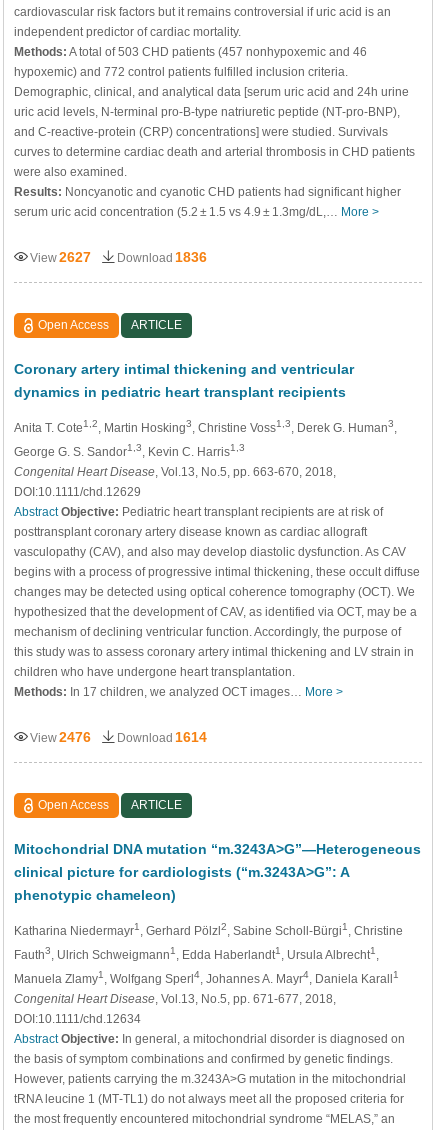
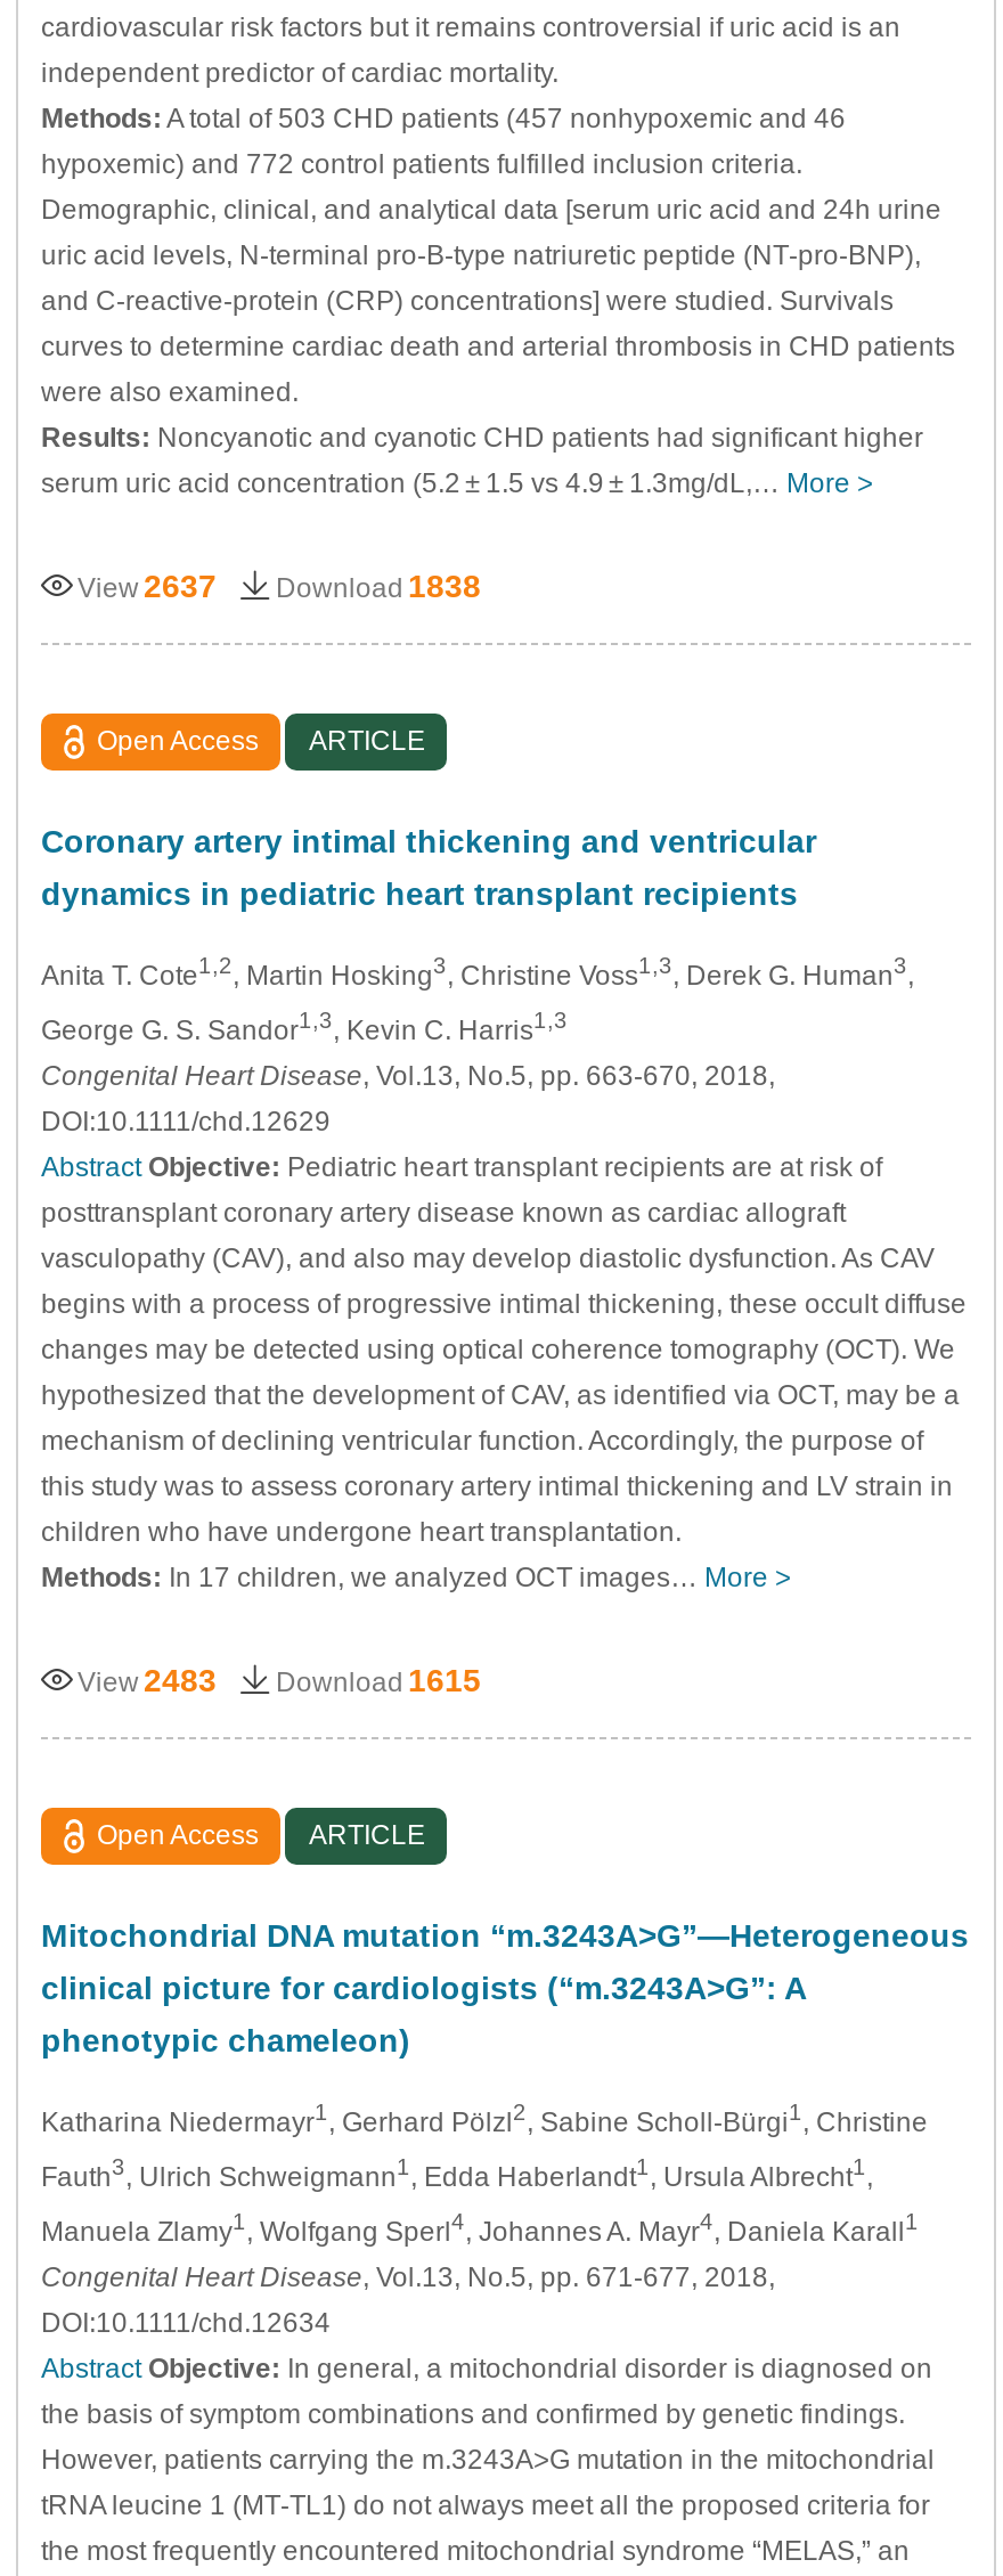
[30,248,91,264] View 2627 -> [78,566,217,603] View 2637
[117,248,207,264] Download 1836 -> [276,566,481,603] Download 1838
[30,728,91,744] View 2476 -> [78,1661,217,1697] View 2483
[117,728,207,744] Download 1614 -> [276,1661,481,1697] Download 1615

